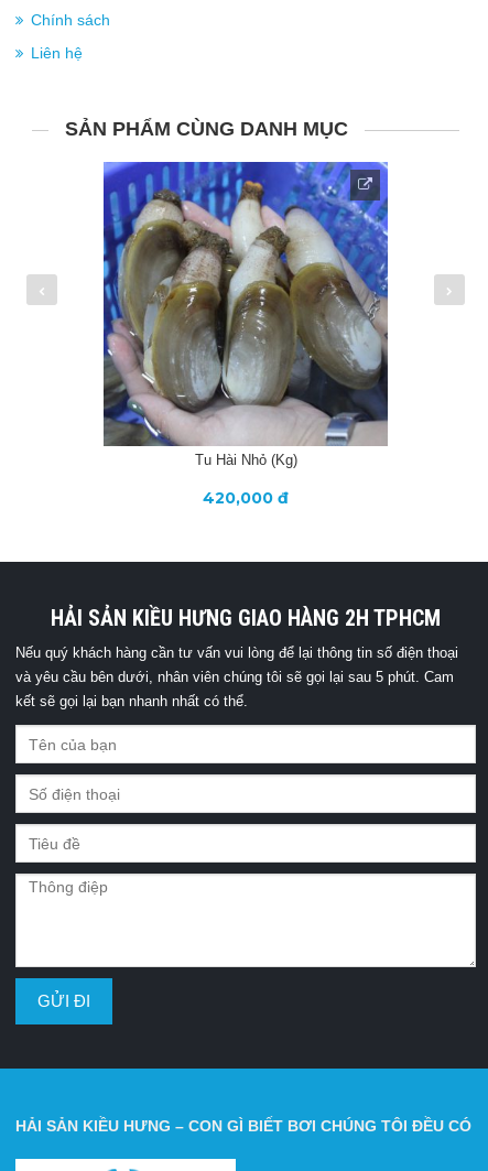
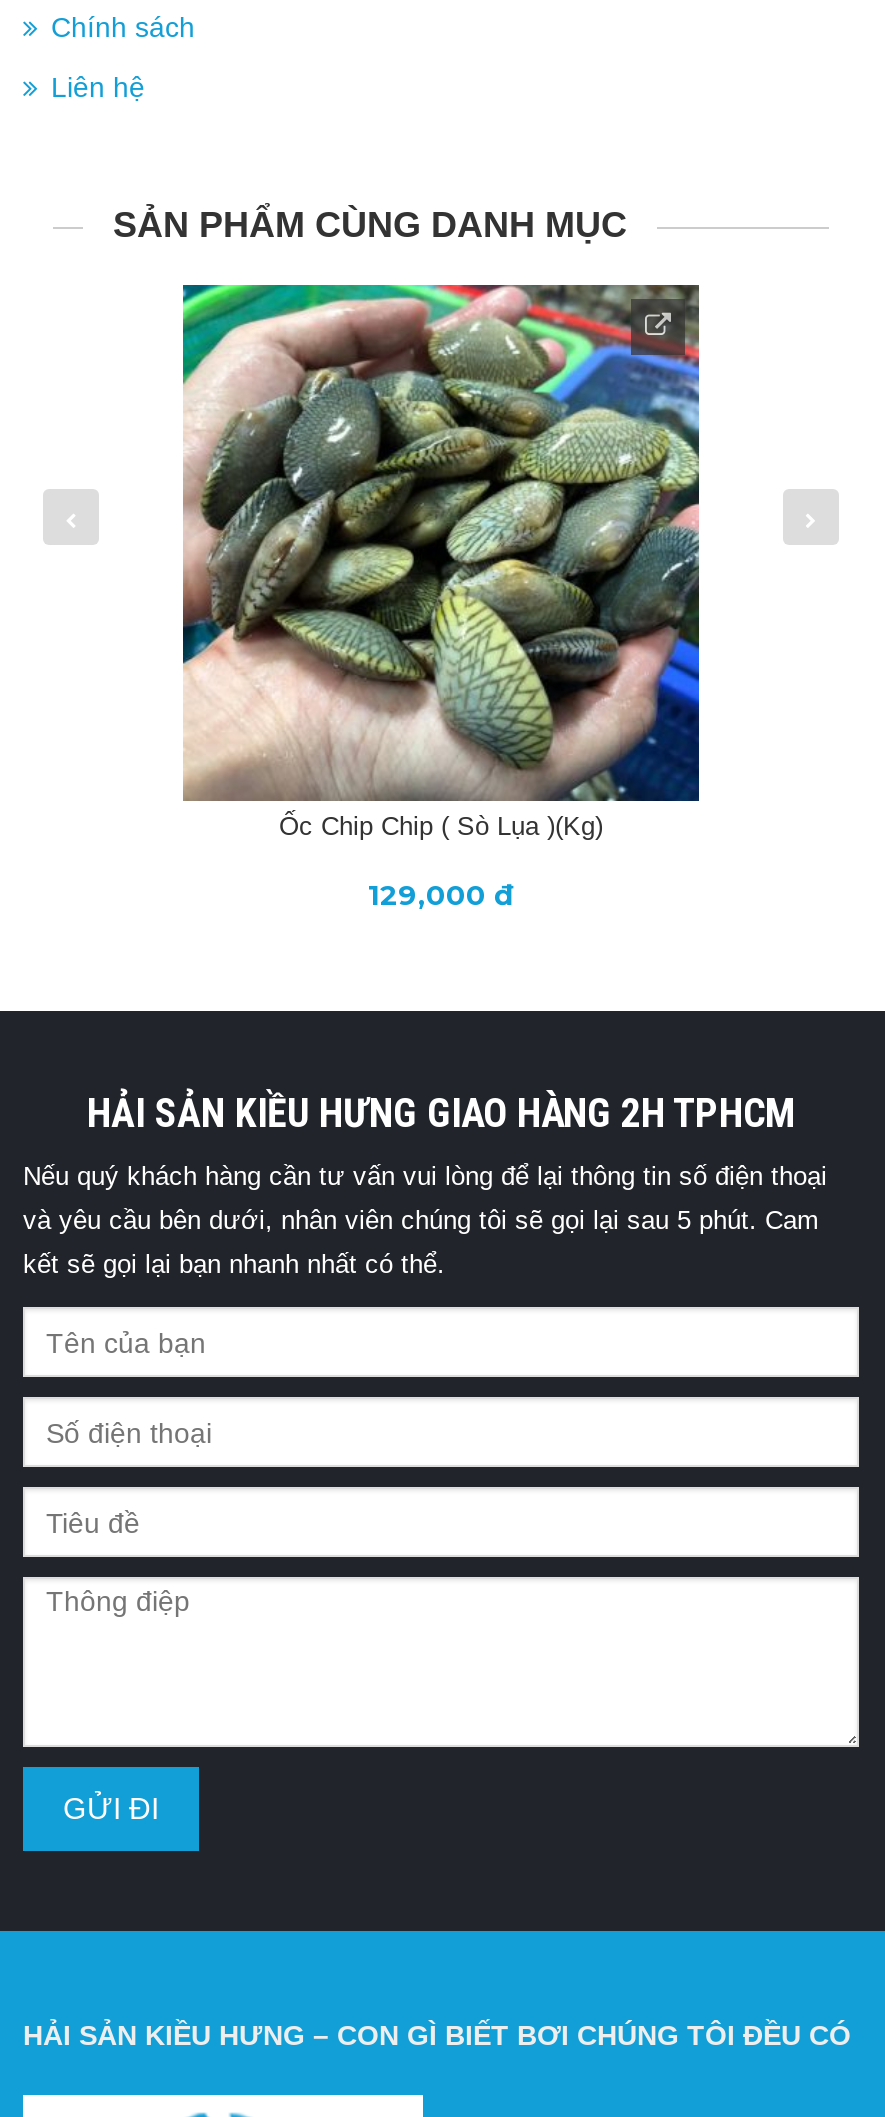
[102,161,389,468] [image] | Tu Hài Nhỏ (kg) -> [181,283,701,841] [image] | Ốc Chip Chip ( Sò Lụa )(kg)
[203,488,289,508] 420,000 đ -> [368,877,514,913] 129,000 đ

